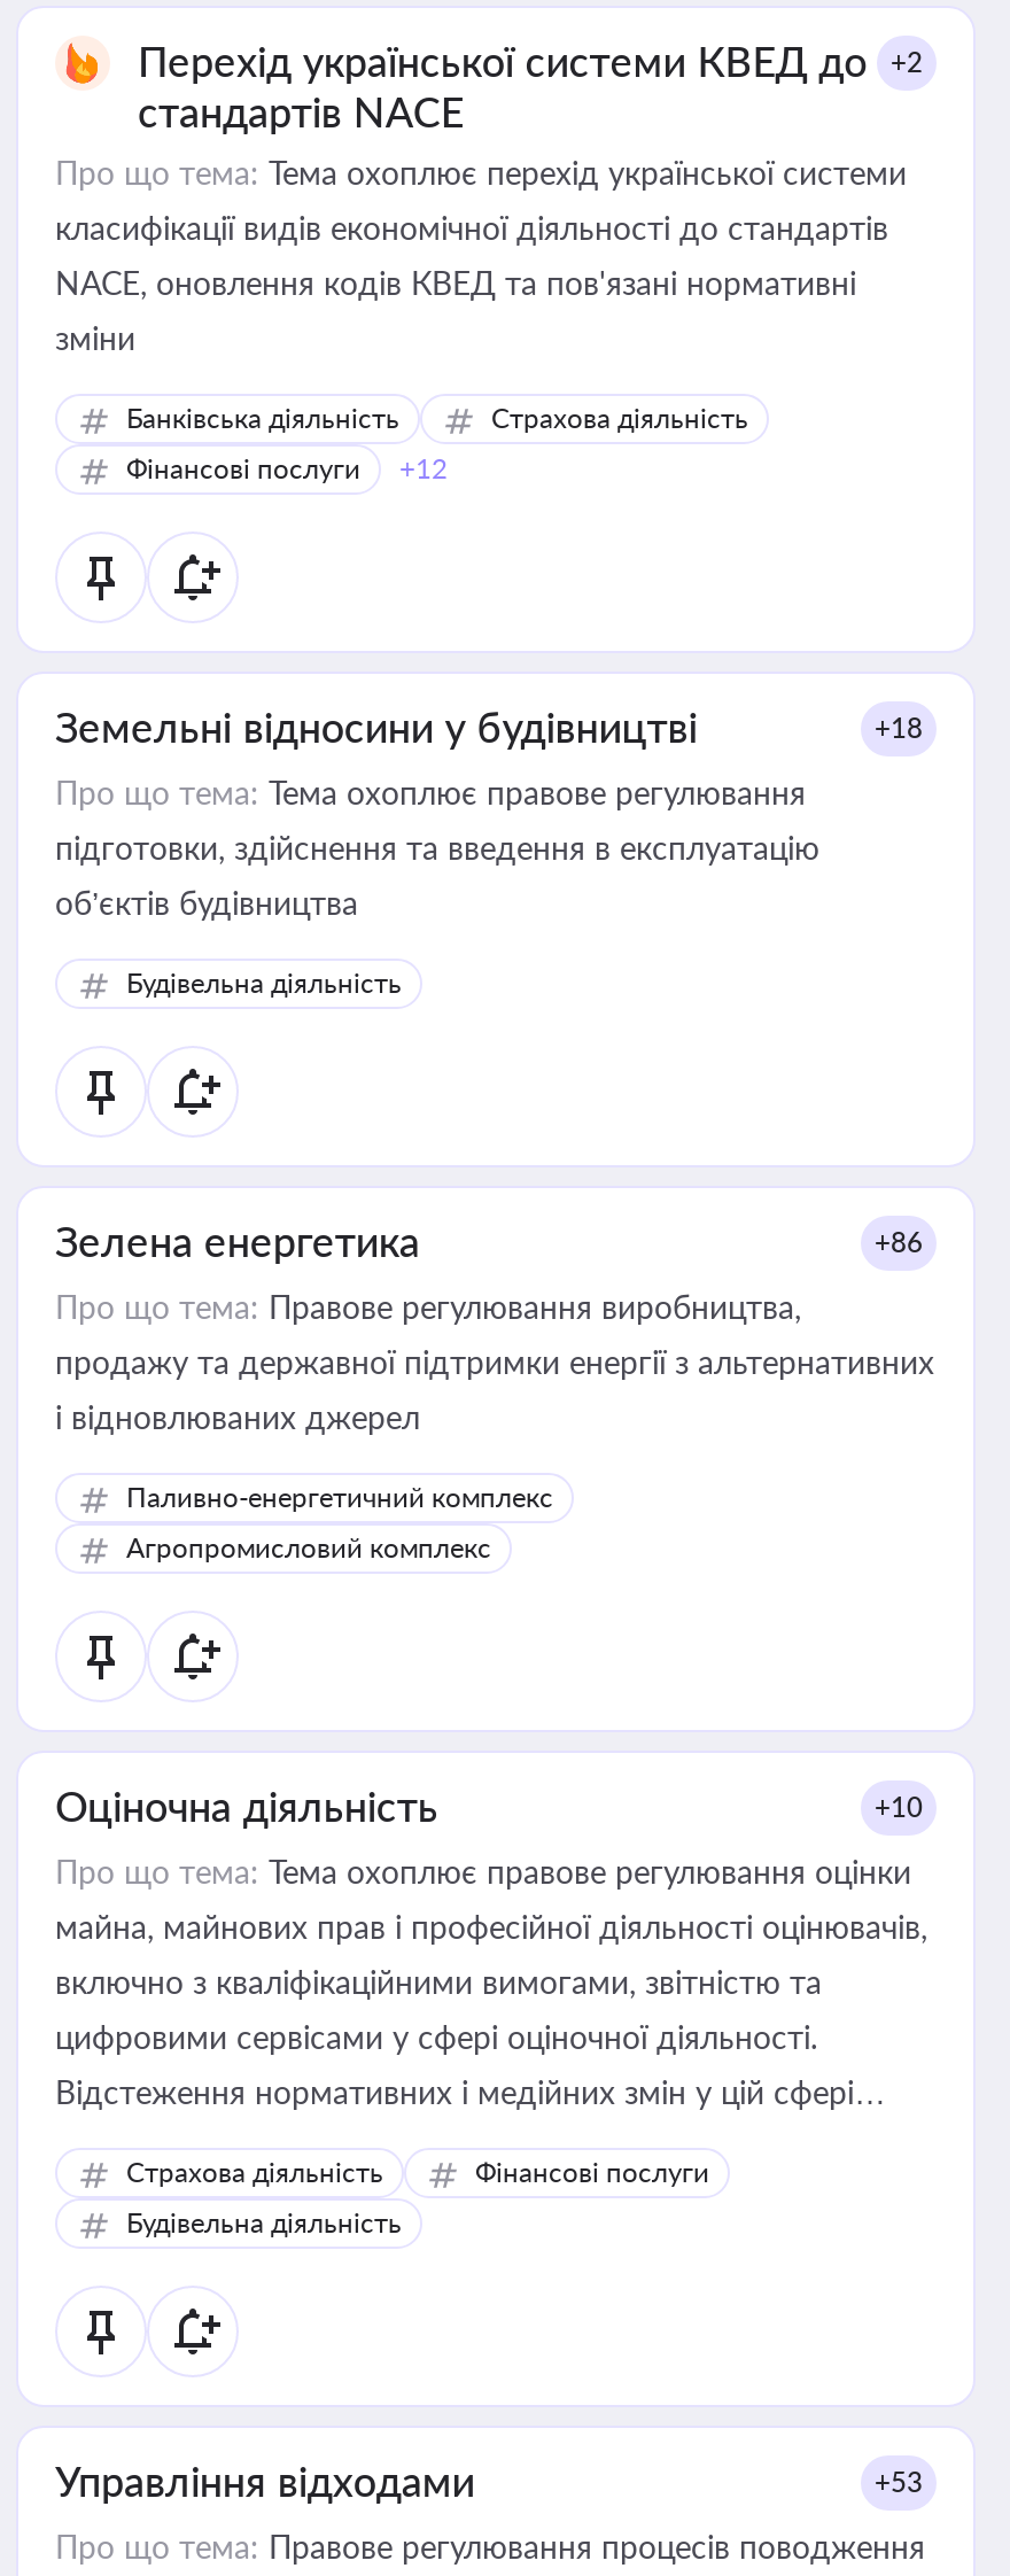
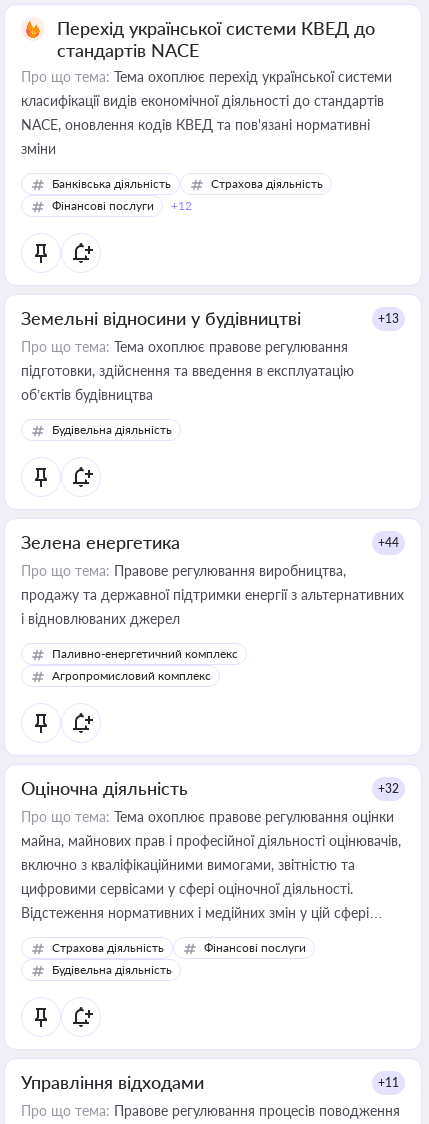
[891,45,923,79] +2 -> none
[875,711,923,745] +18 -> [378,311,399,326] +13
[875,1225,923,1259] +86 -> [378,535,399,550] +44
[875,1790,923,1824] +10 -> [378,781,399,796] +32
[875,2465,923,2499] +53 -> [378,1075,399,1090] +11

